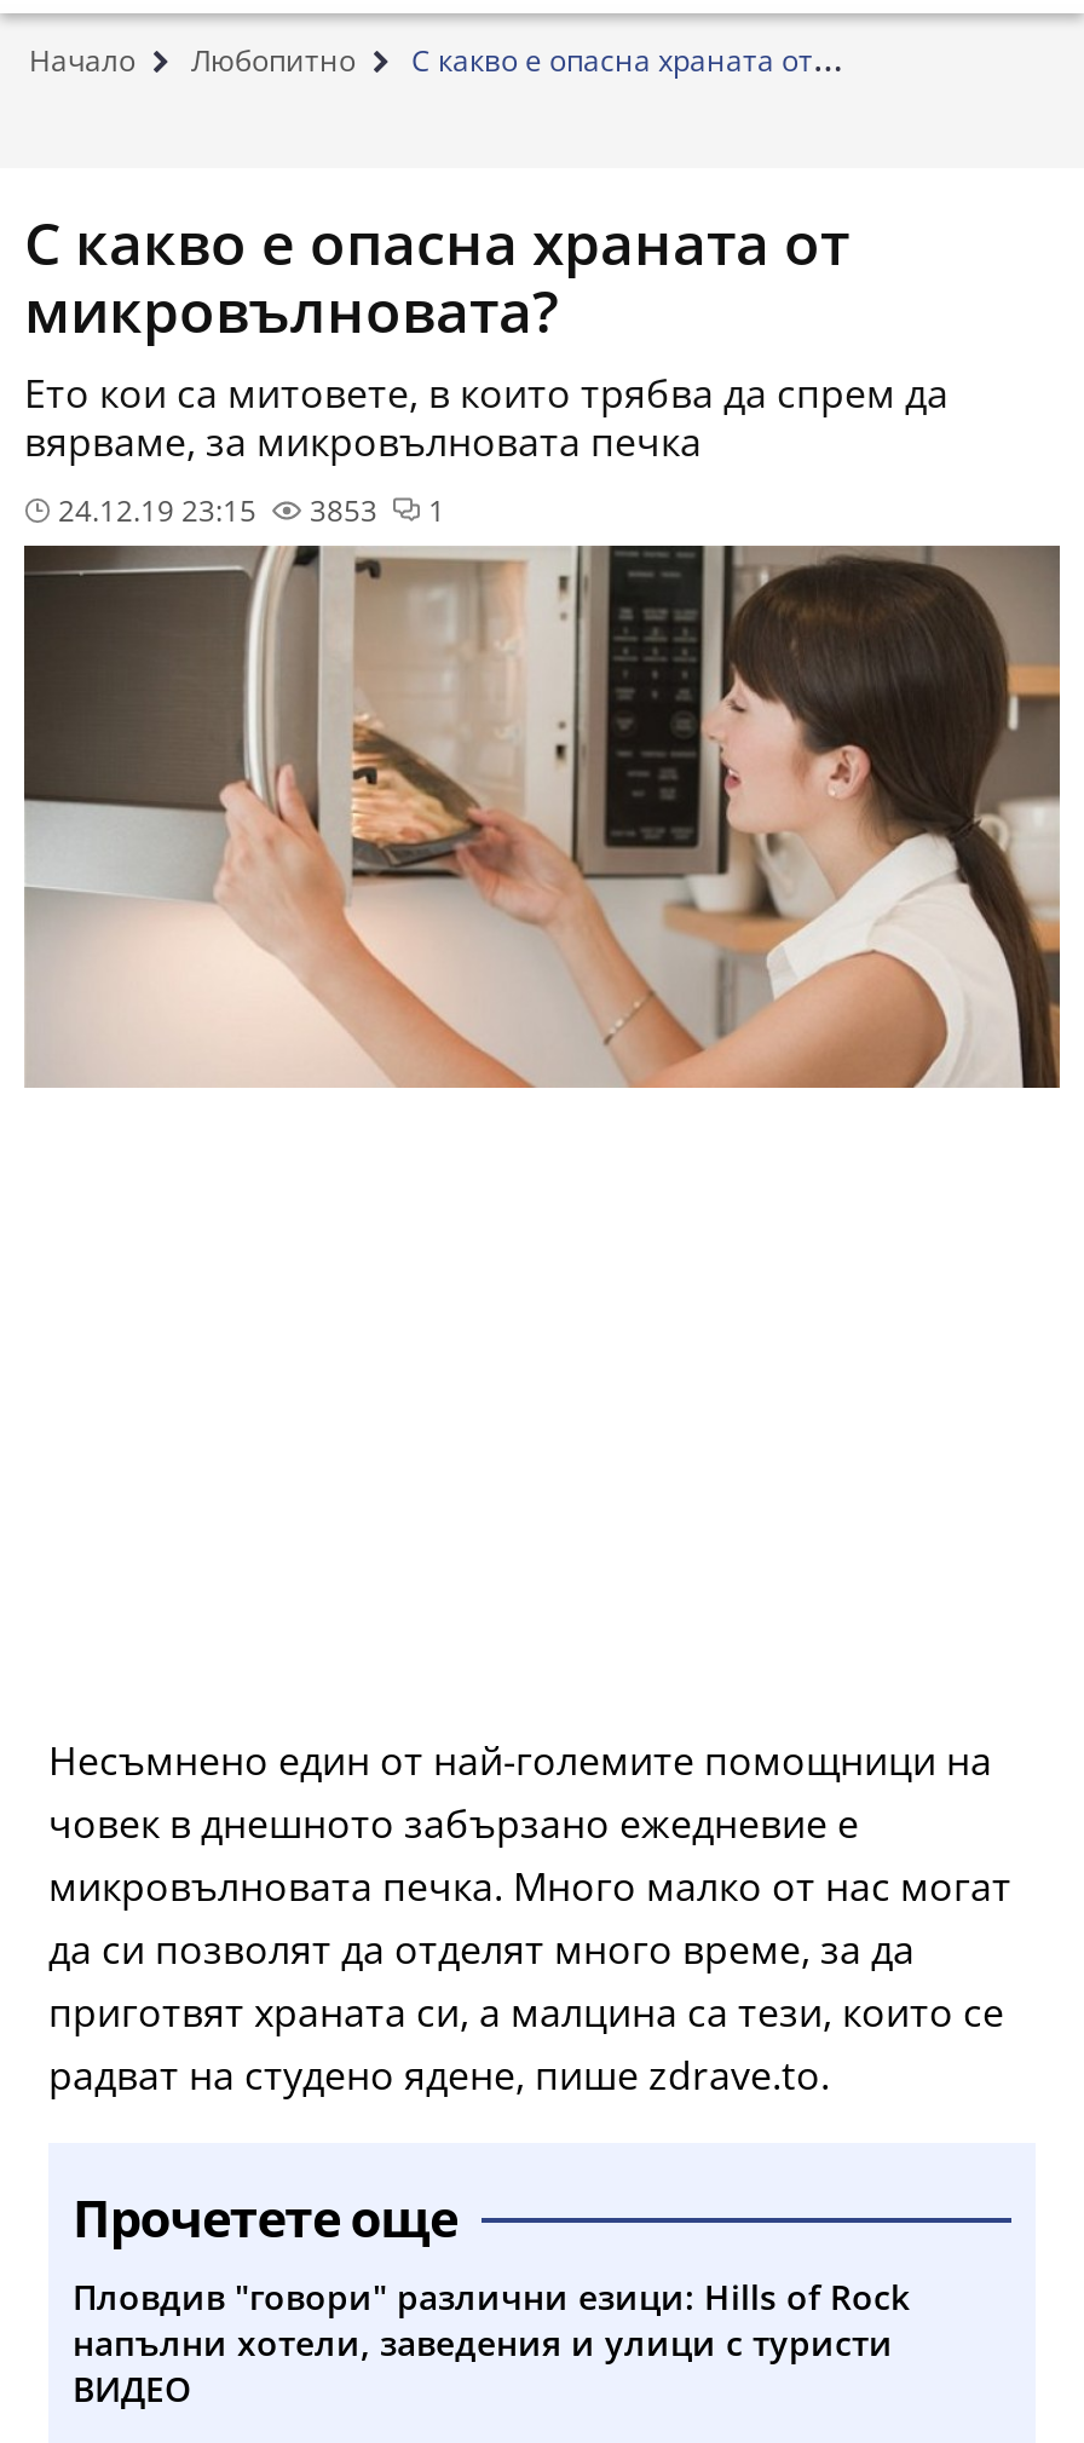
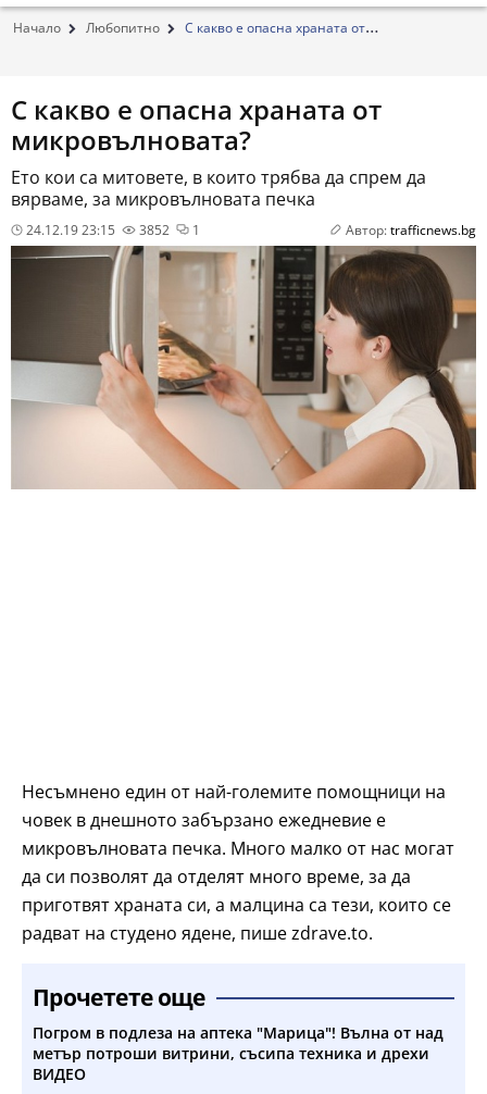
[51,490,445,531] 24.12.19 23:15 3853 1 -> [23,221,200,239] 24.12.19 23:15 3852 1
none -> [346,221,476,239] Автор: trafficnews.bg
[73,2273,910,2365] Пловдив "говори" различни езици: Hills of Rock | напълни хотели, заведения и улици с туристи -> [33,1022,444,1063] Погром в подлеза на аптека "Марица"! Вълна от над | метър потроши витрини, съсипа техника и дрехи

